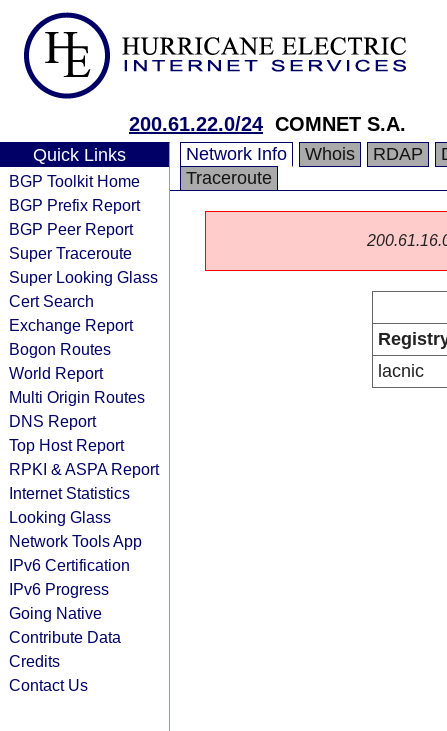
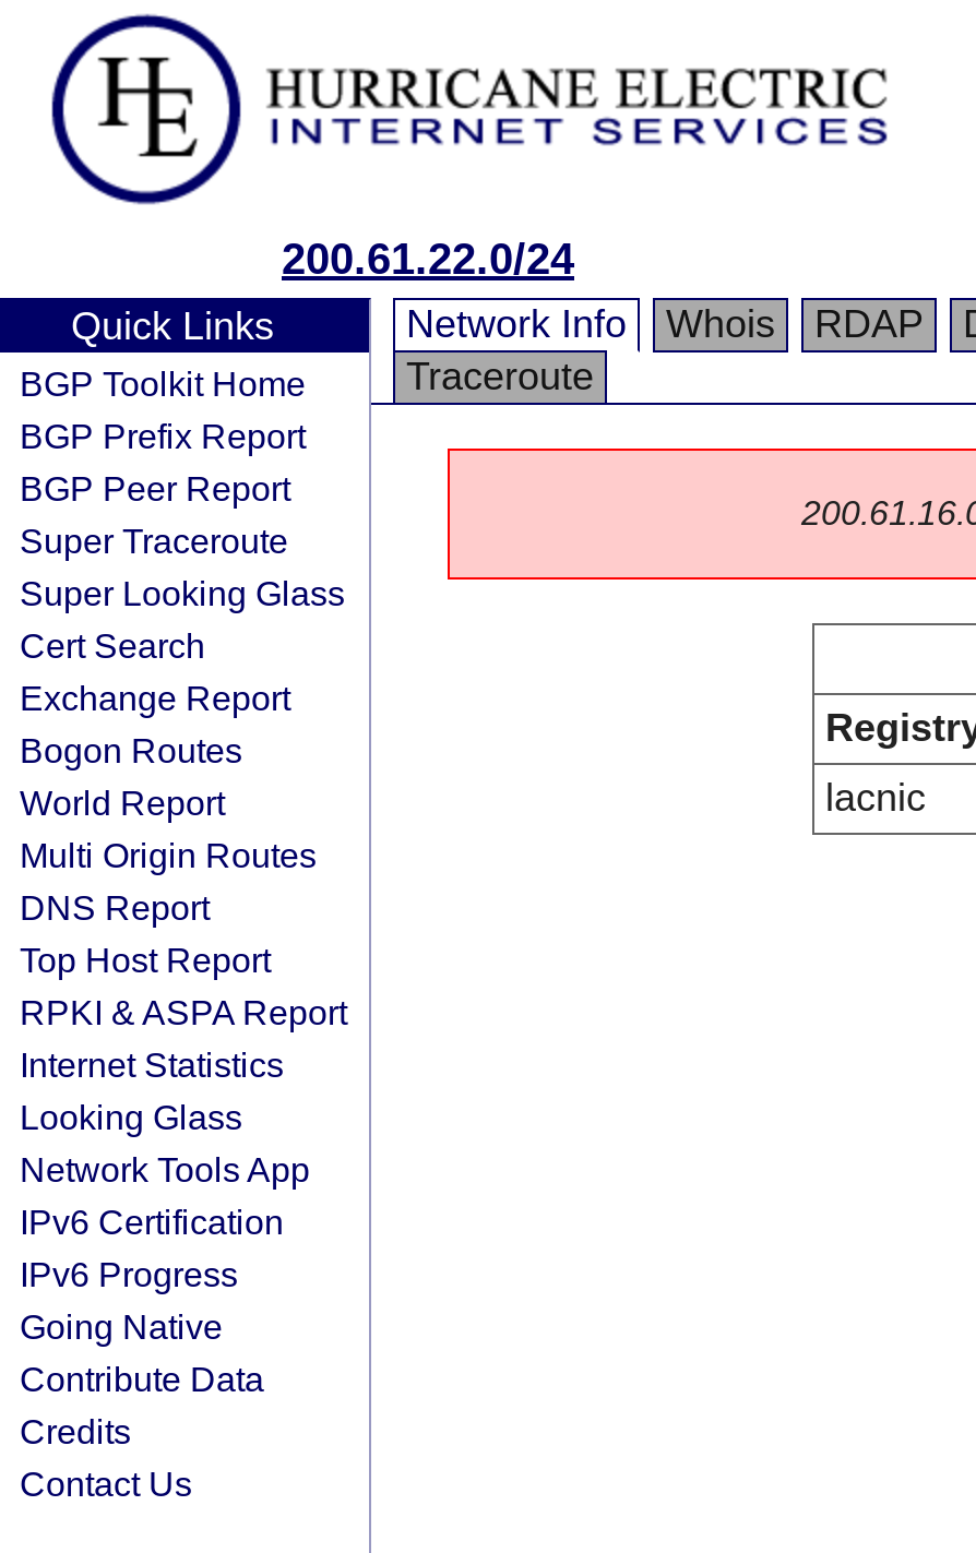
[129,113,406,135] 200.61.22.0/24 COMNET S.A. -> [282,235,574,283] 200.61.22.0/24

